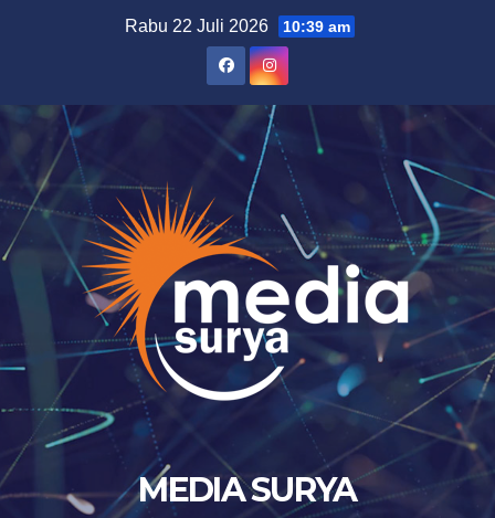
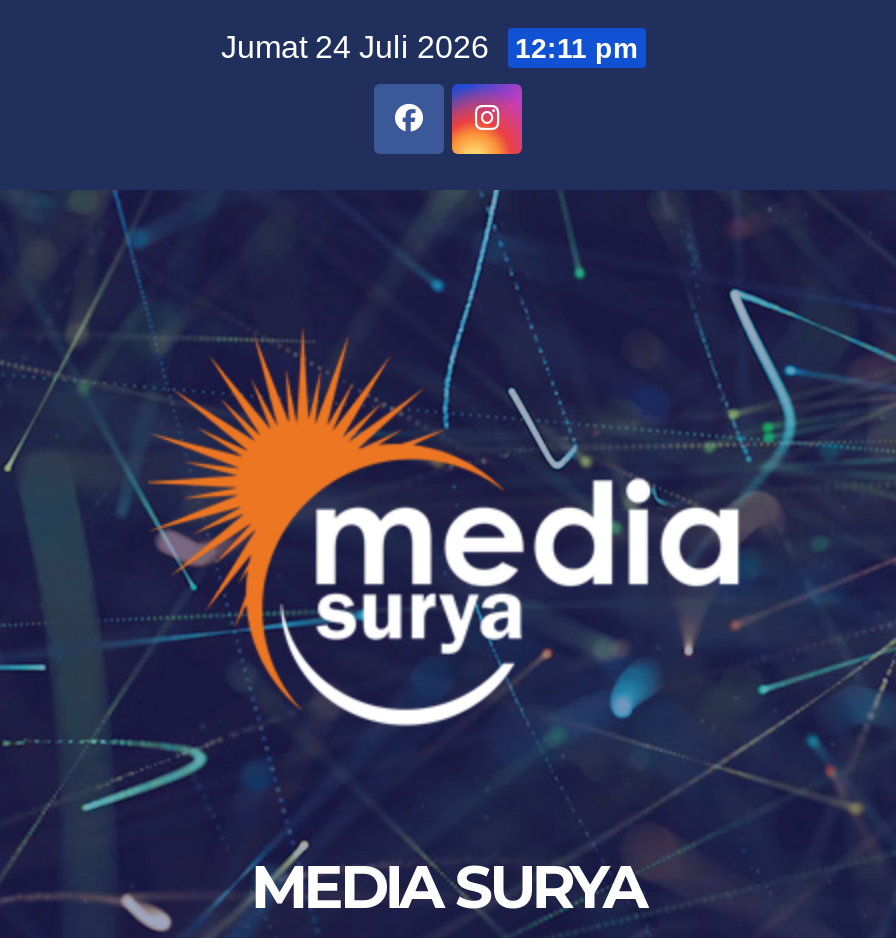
[124,17,350,35] Rabu 22 Juli 2026 10:39 am -> [221,30,637,64] Jumat 24 Juli 2026 12:11 pm

